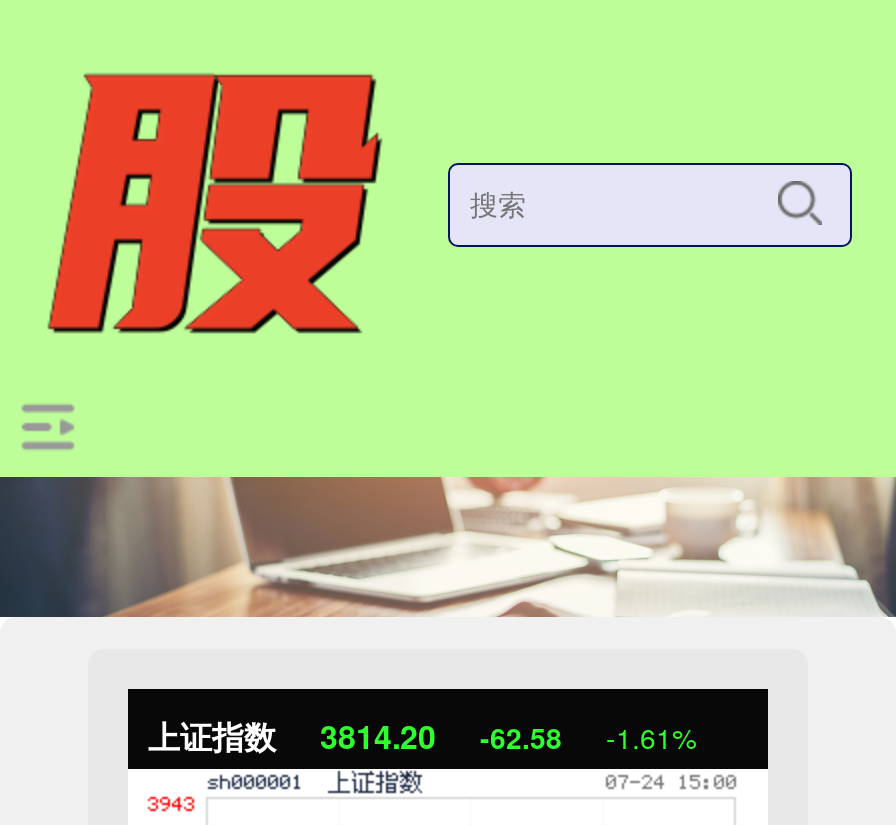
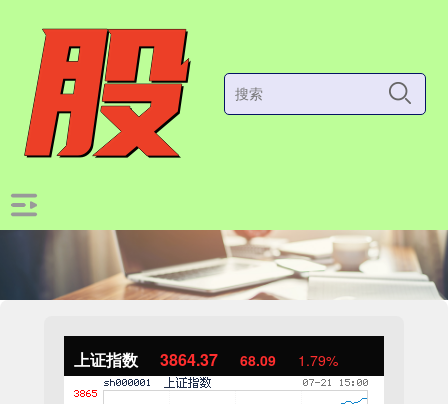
[320,713,436,759] 3814.20 -> [160,348,218,371] 3864.37
[480,717,562,757] -62.58 -> [240,350,276,370] 68.09
[606,717,696,757] -1.61% -> [298,350,338,370] 1.79%

